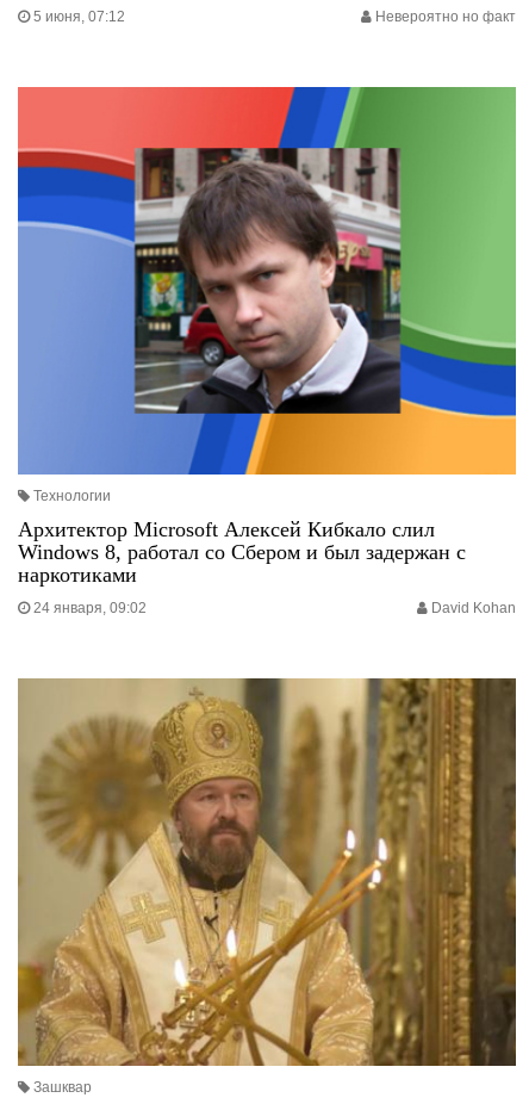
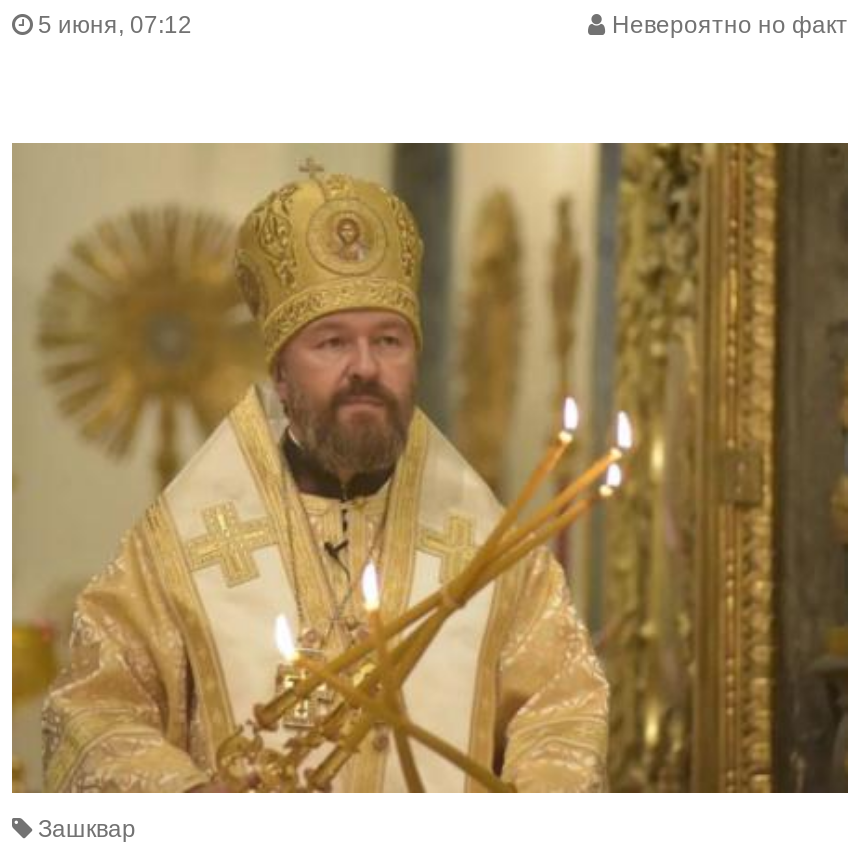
[17,86,517,616] [image] | Технологии | Архитектор Microsoft Алексей Кибкало слил | Windows 8, работал со Сбером и был задержан с | наркотиками | 24 января, 09:02 | David Kohan -> none

